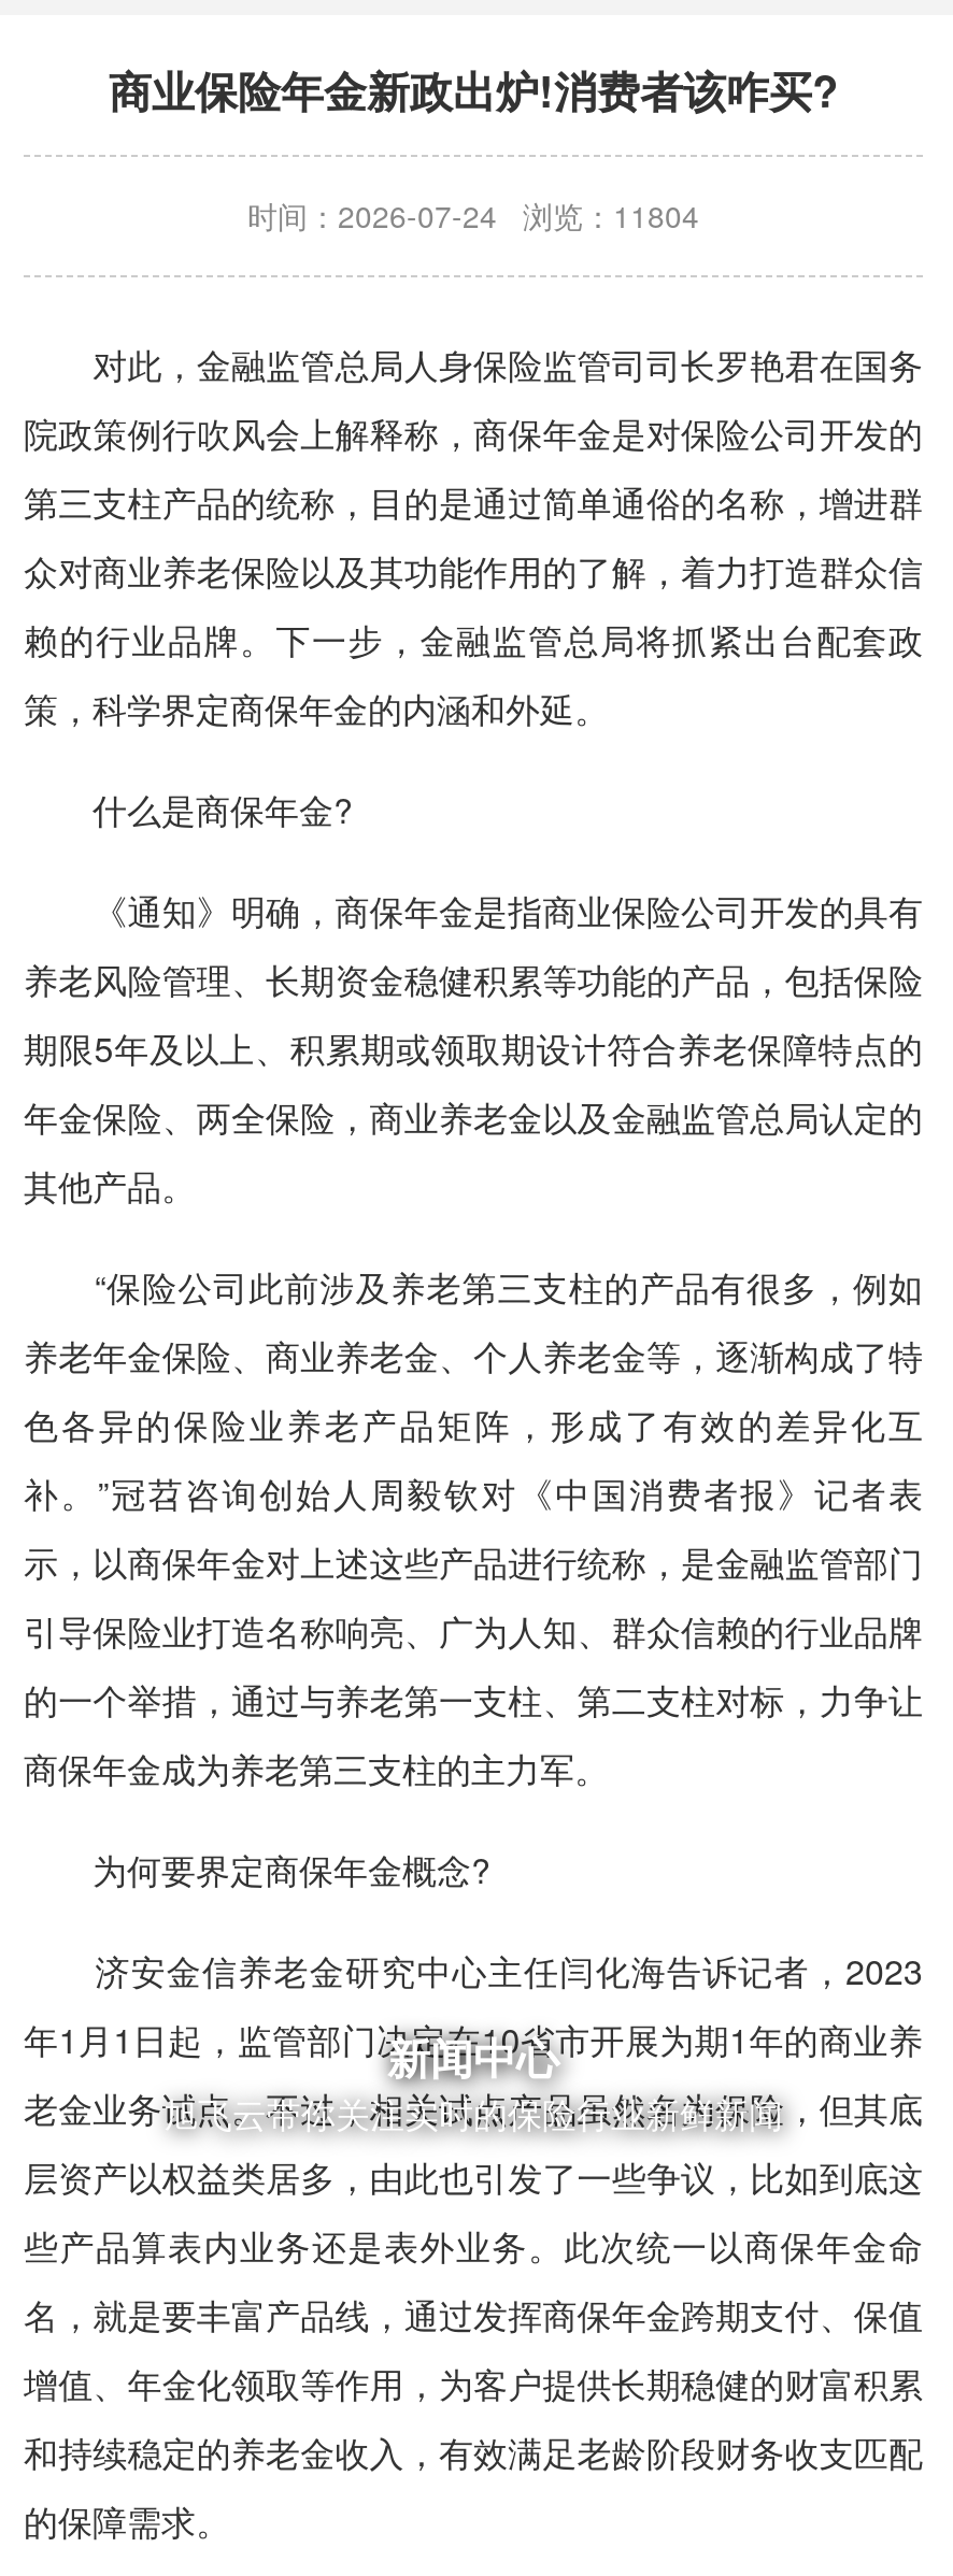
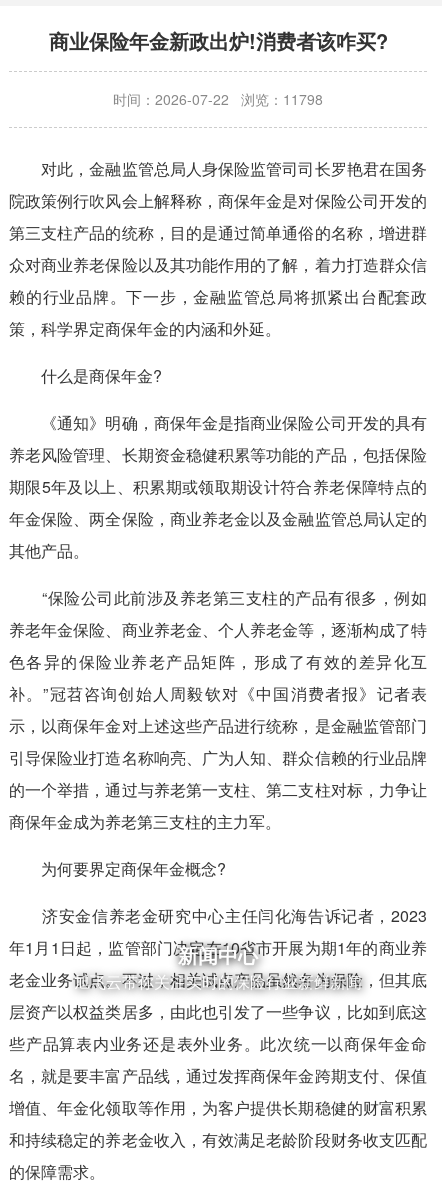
[247,194,699,237] 时间：2026-07-24 浏览：11804 -> [113,89,323,109] 时间：2026-07-22 浏览：11798

